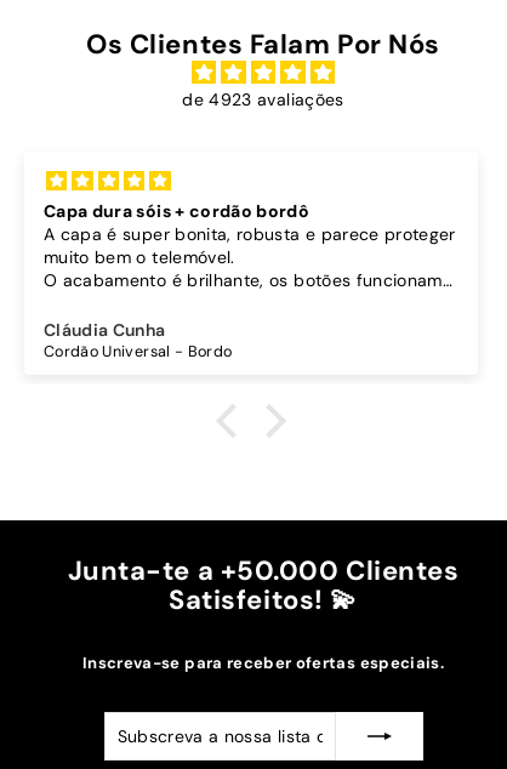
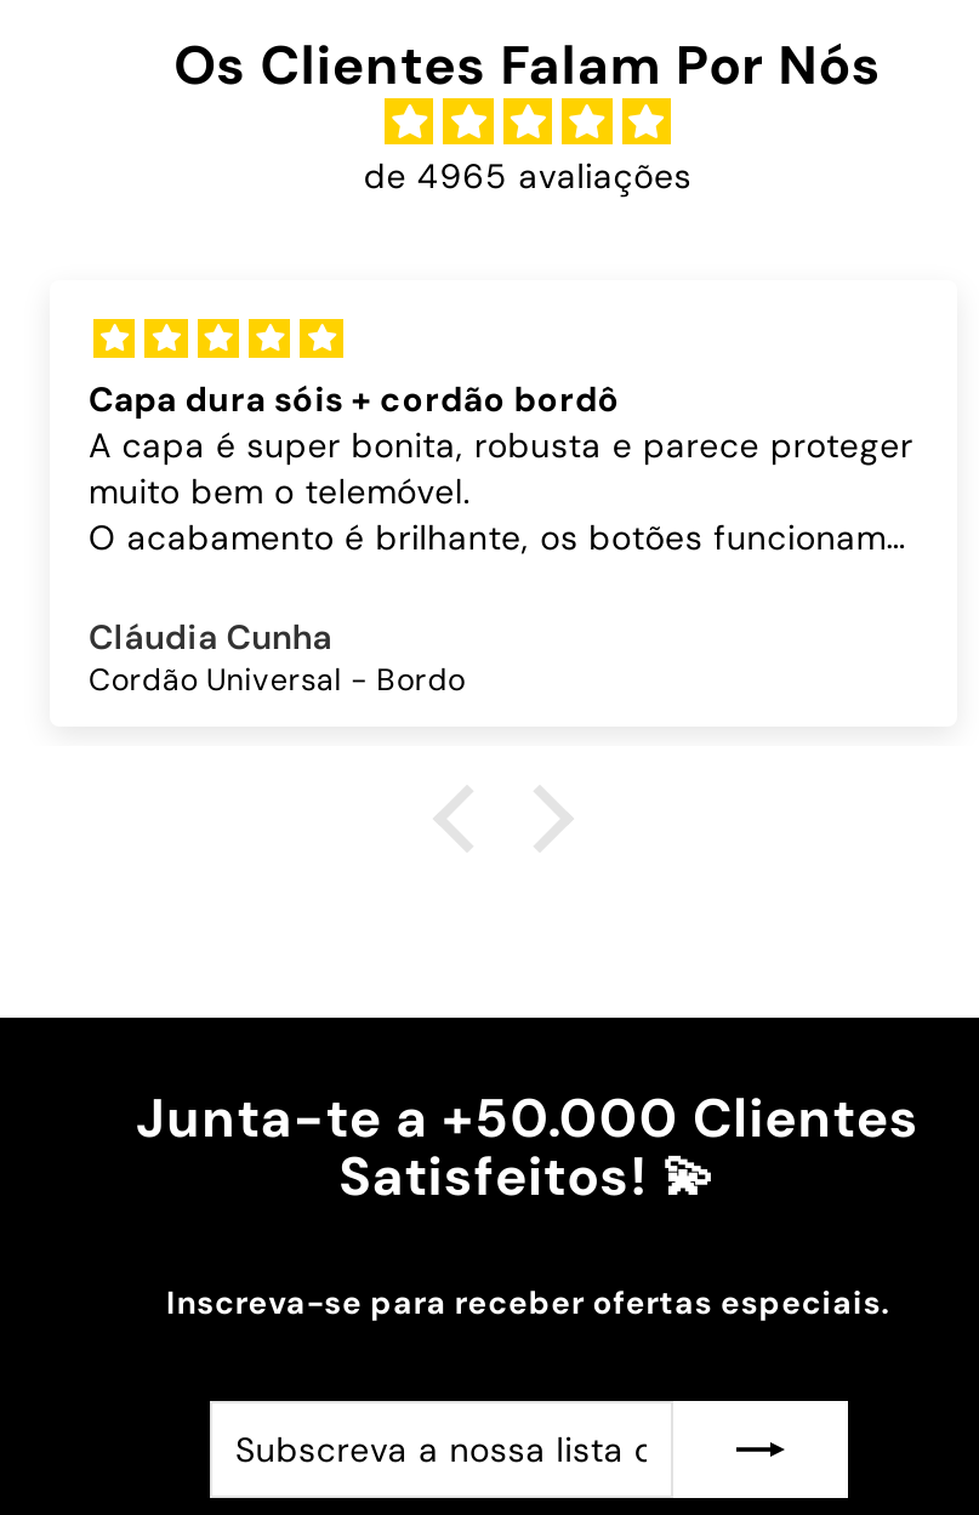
[182,88,344,110] de 4923 avaliações -> [363,153,692,197] de 4965 avaliações

